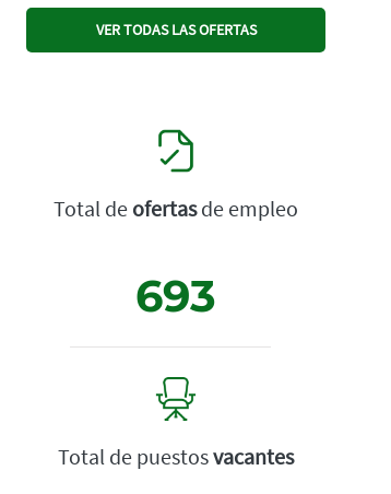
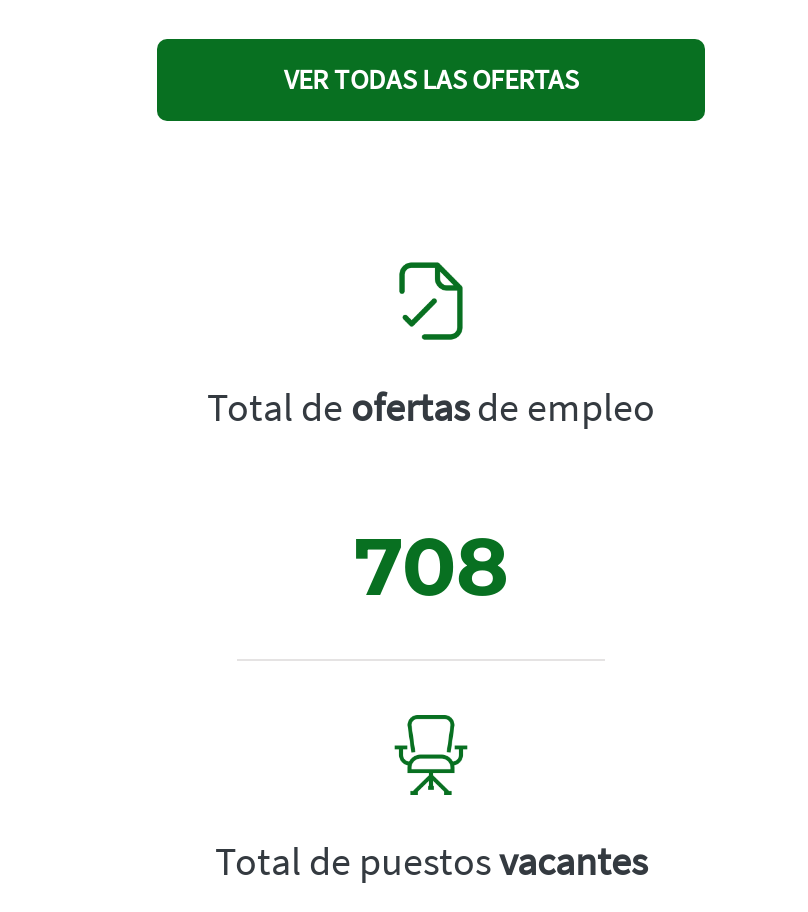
[135,269,216,323] 693 -> [354,516,508,614] 708

